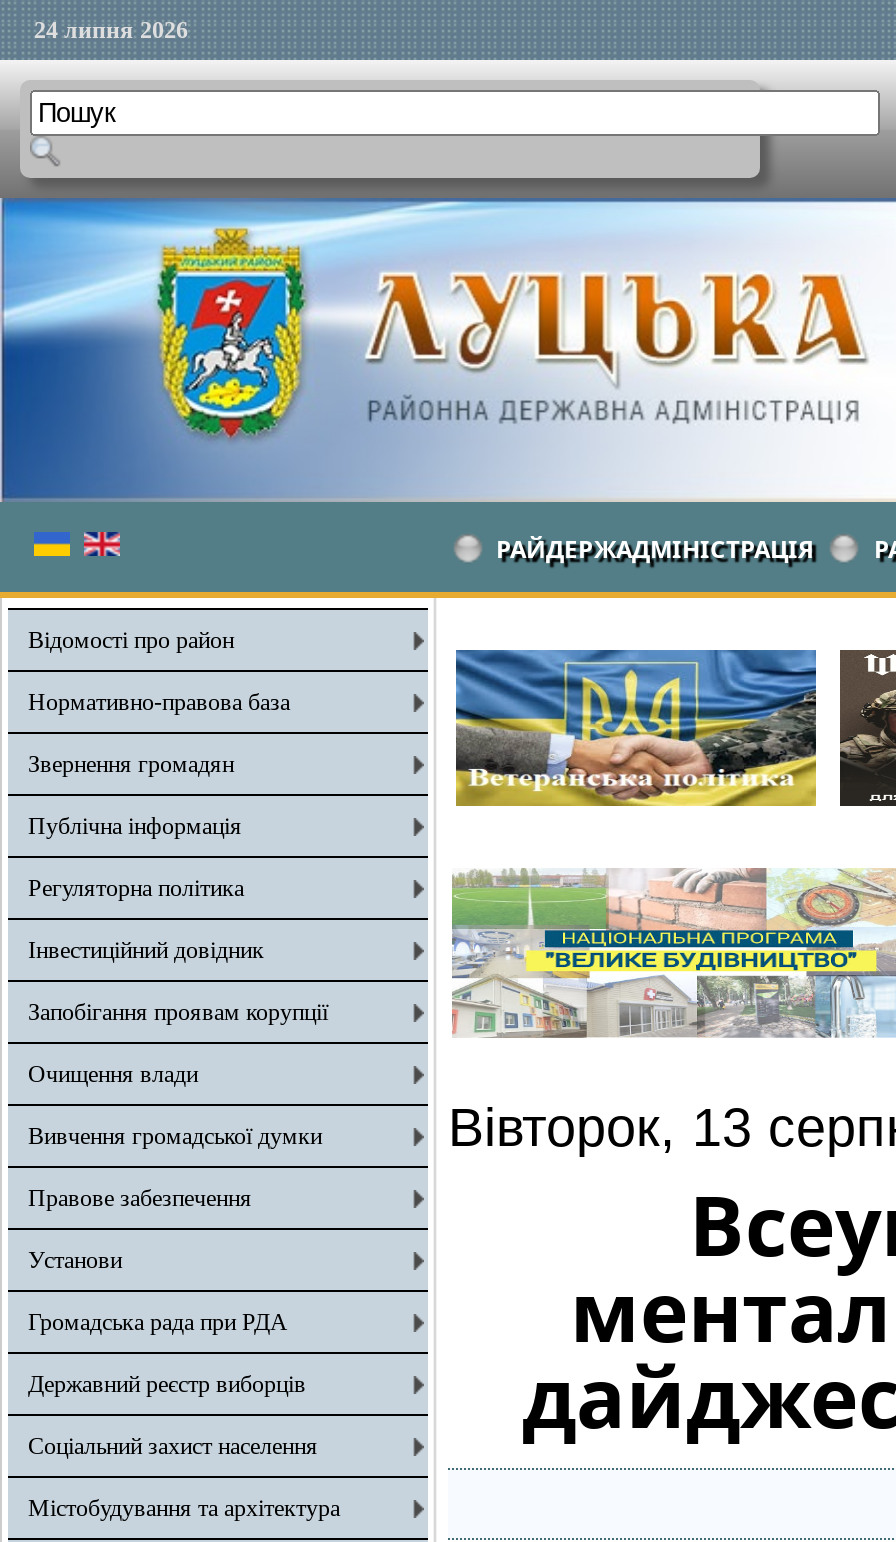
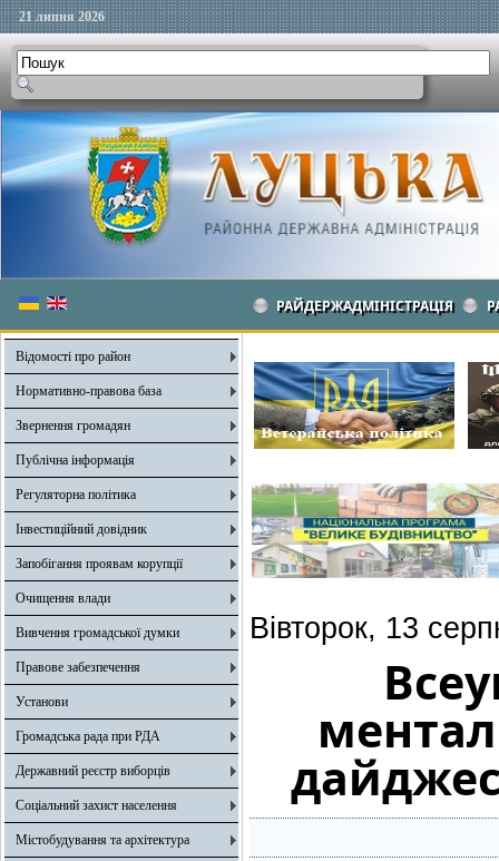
[34,16,188,44] 24 липня 2026 -> [19,9,105,25] 21 липня 2026

